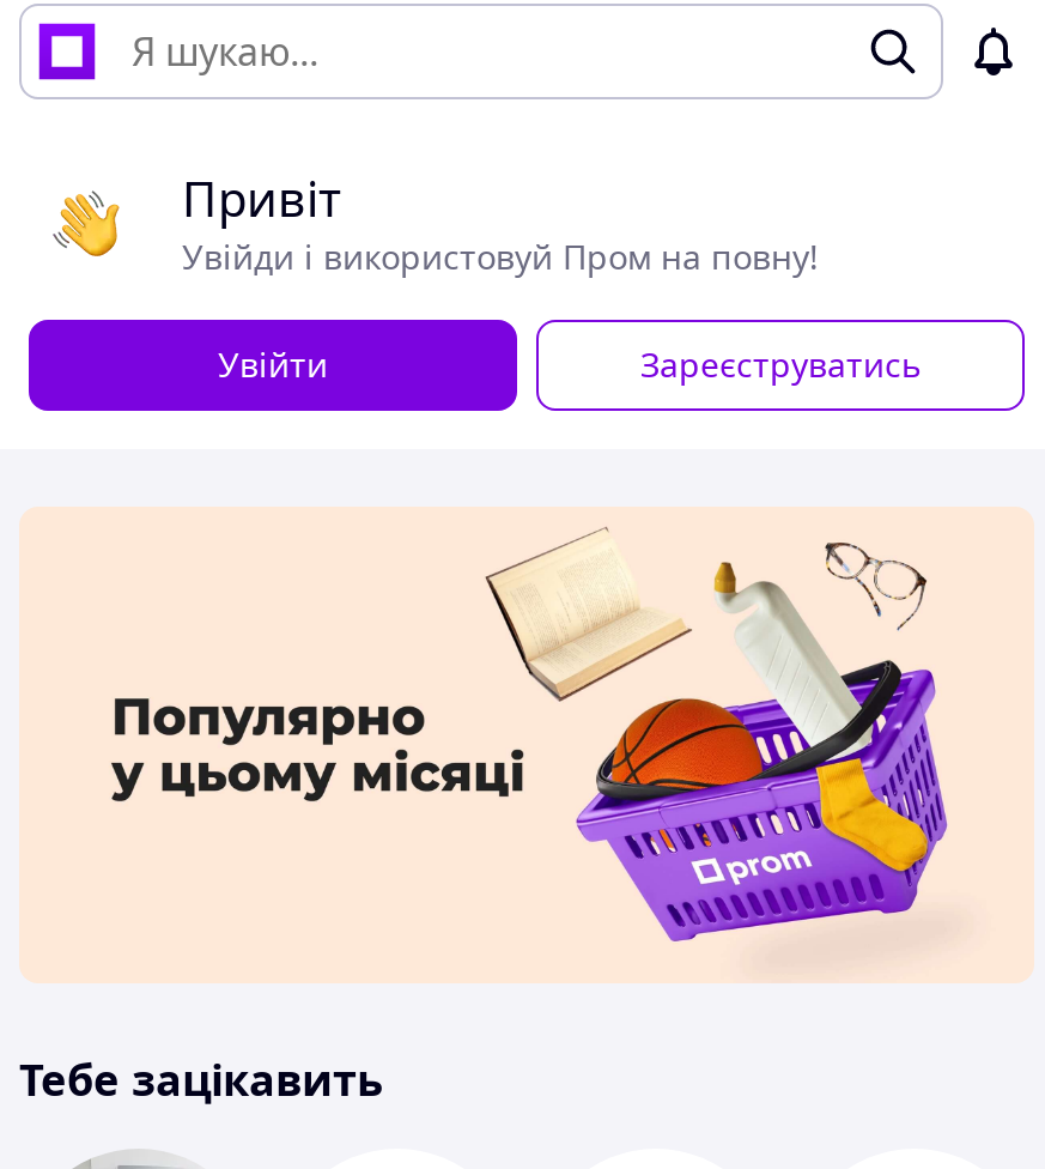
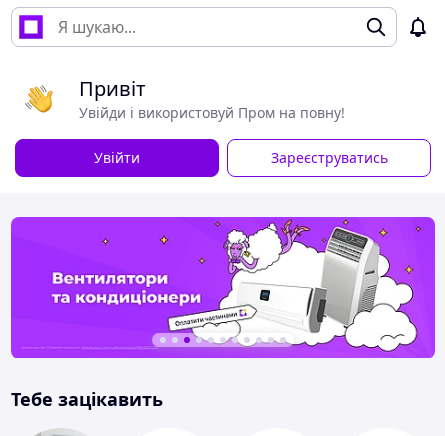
[19,507,1034,981] [image] -> [10,216,436,359] [image]

